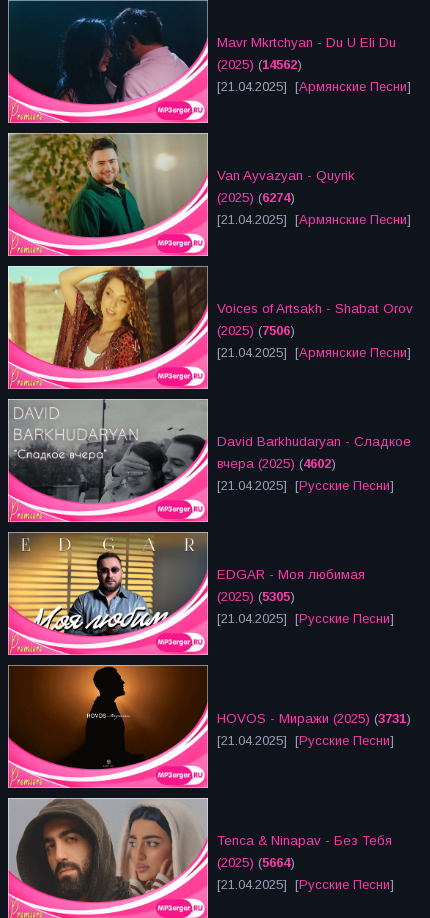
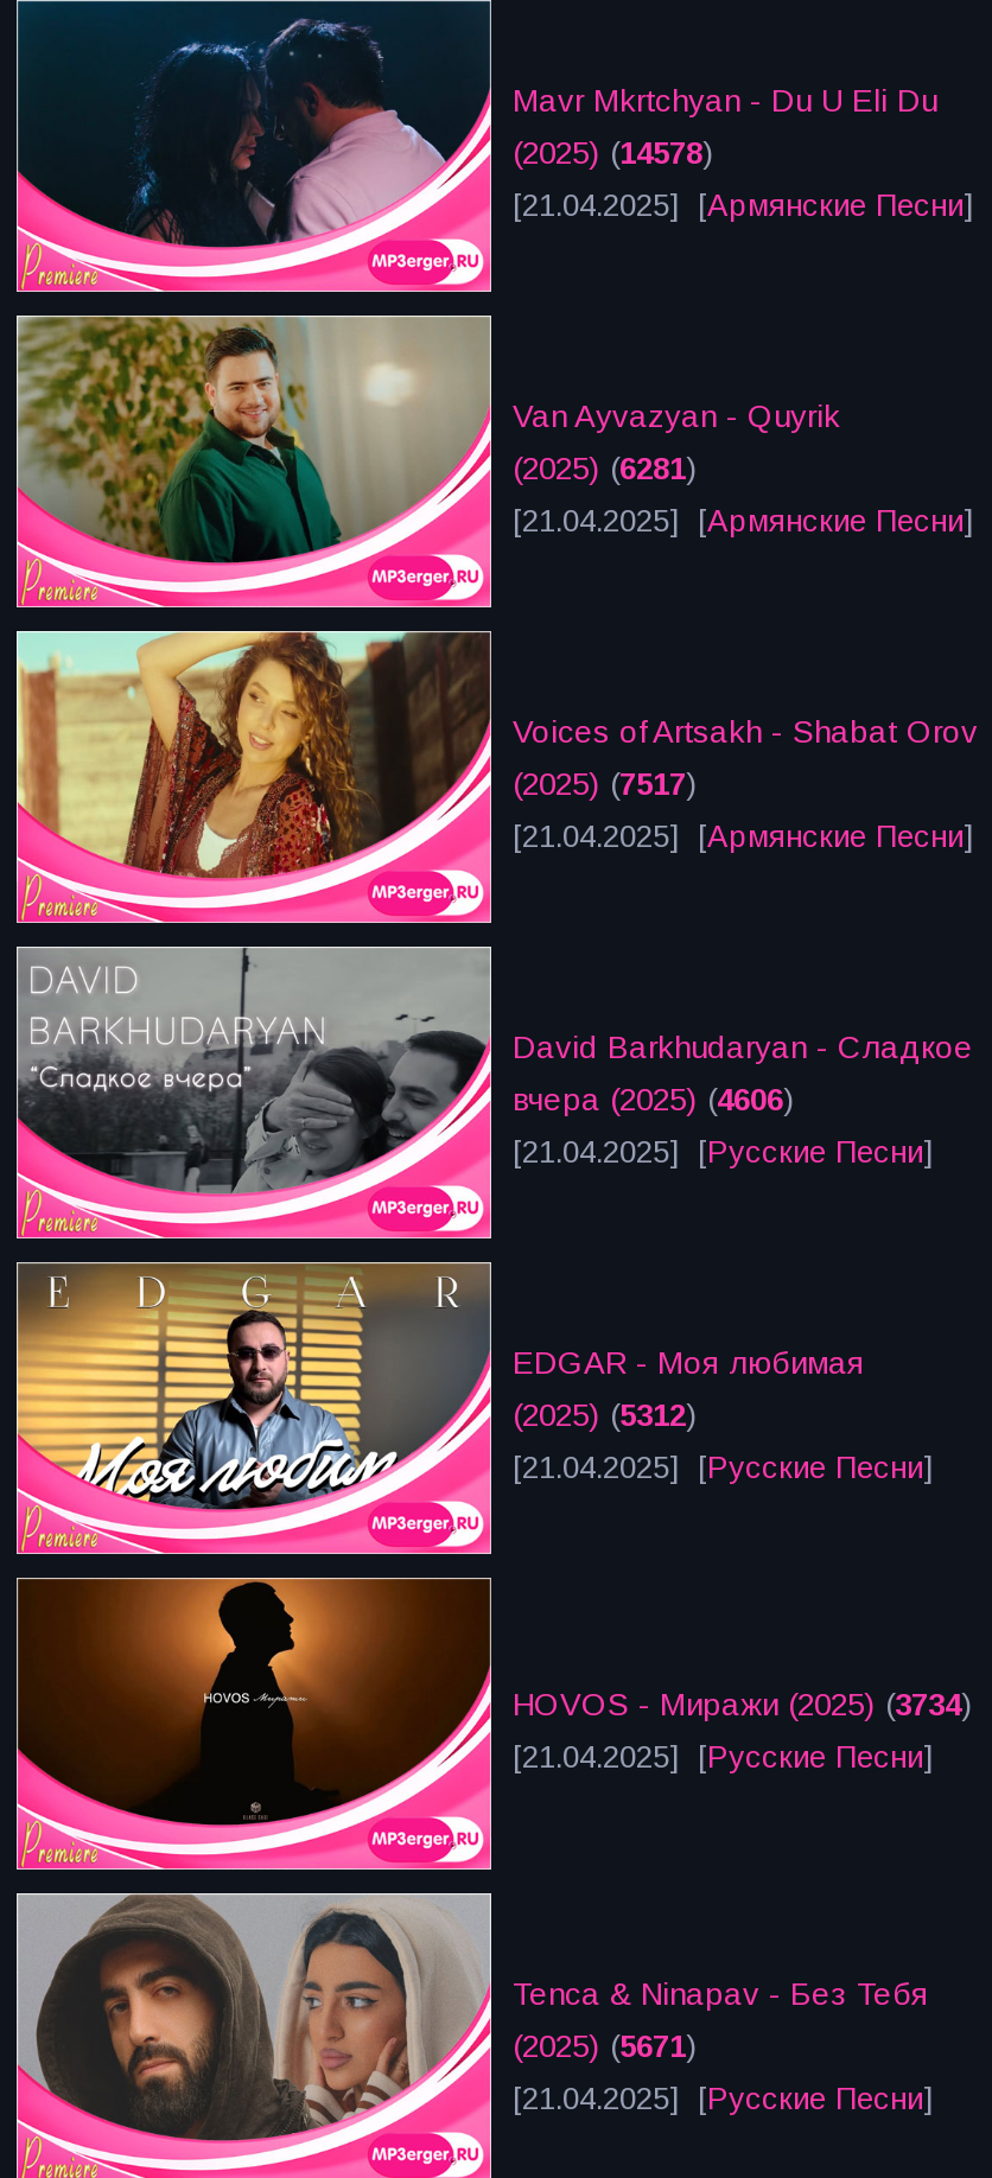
[217,57,302,72] (2025) (14562) -> [513,136,714,172] (2025) (14578)
[217,190,295,205] (2025) (6274) -> [513,451,698,487] (2025) (6281)
[217,323,295,338] (2025) (7506) -> [513,767,698,803] (2025) (7517)
[217,456,336,471] вчера (2025) (4602) -> [513,1083,795,1118] вчера (2025) (4606)
[217,589,295,604] (2025) (5305) -> [513,1398,698,1434] (2025) (5312)
[217,711,411,726] HOVOS - Миражи (2025) (3731) -> [513,1688,973,1723] HOVOS - Миражи (2025) (3734)
[217,855,295,870] (2025) (5664) -> [513,2029,698,2065] (2025) (5671)

